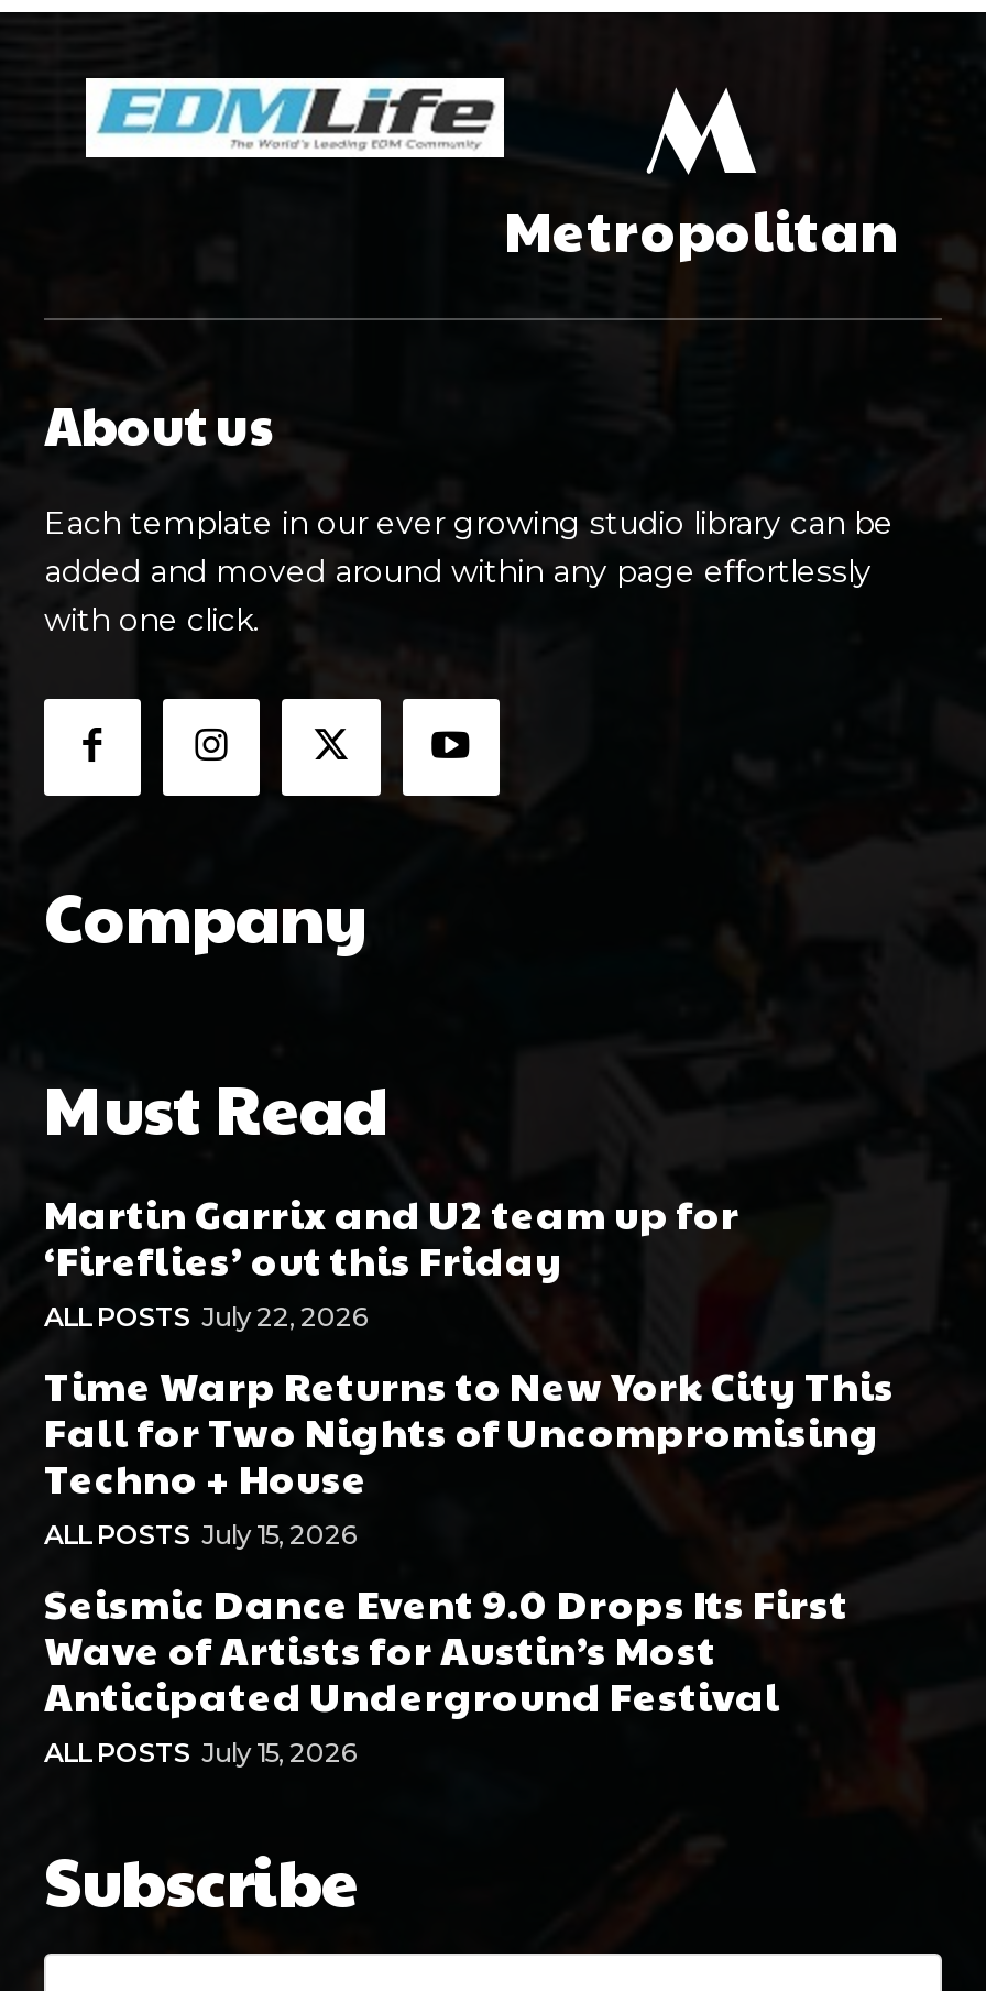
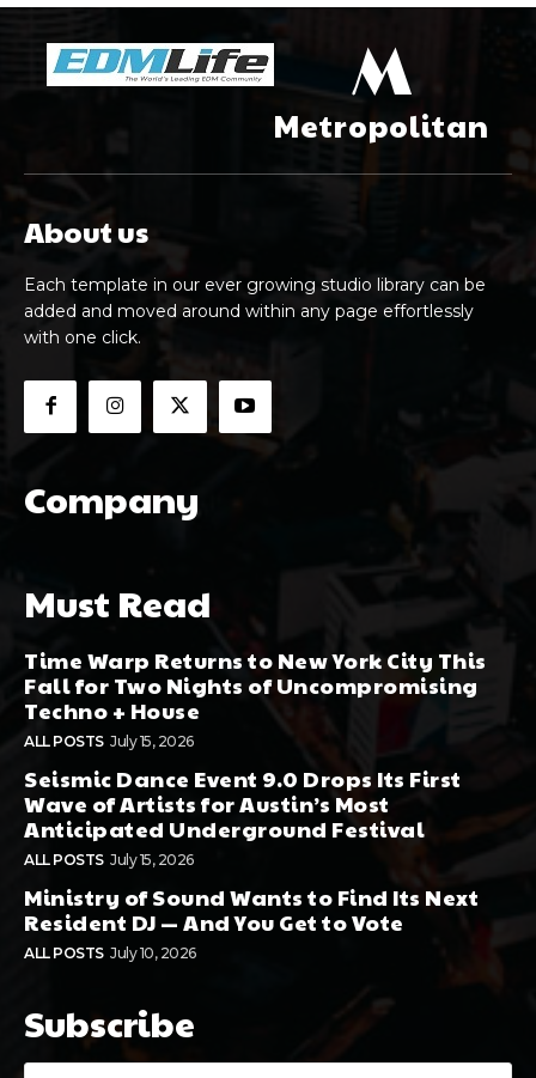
[44,1185,739,1333] Martin Garrix and U2 team up for | ‘Fireflies’ out this Friday | ALL POSTS July 22, 2026 -> none
moved [44,1232,984,1769] -> [24,577,535,869]: [image] | Time Warp Returns to New York City This | Fall for Two Nights of Uncompromising | ... | Anticipated Underground Festival | ALL POSTS July 15, 2026
none -> [24,882,479,962] Ministry of Sound Wants to Find Its Next | Resident DJ — And You Get to Vote | ALL POSTS July 10, 2026

